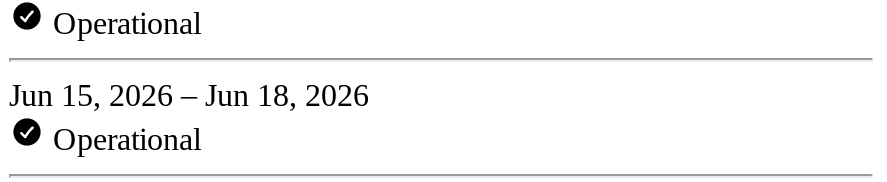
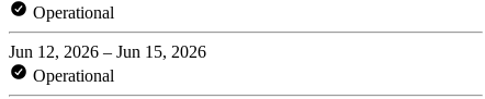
[9,78,369,112] Jun 15, 2026 – Jun 18, 2026 -> [9,42,206,61] Jun 12, 2026 – Jun 15, 2026

